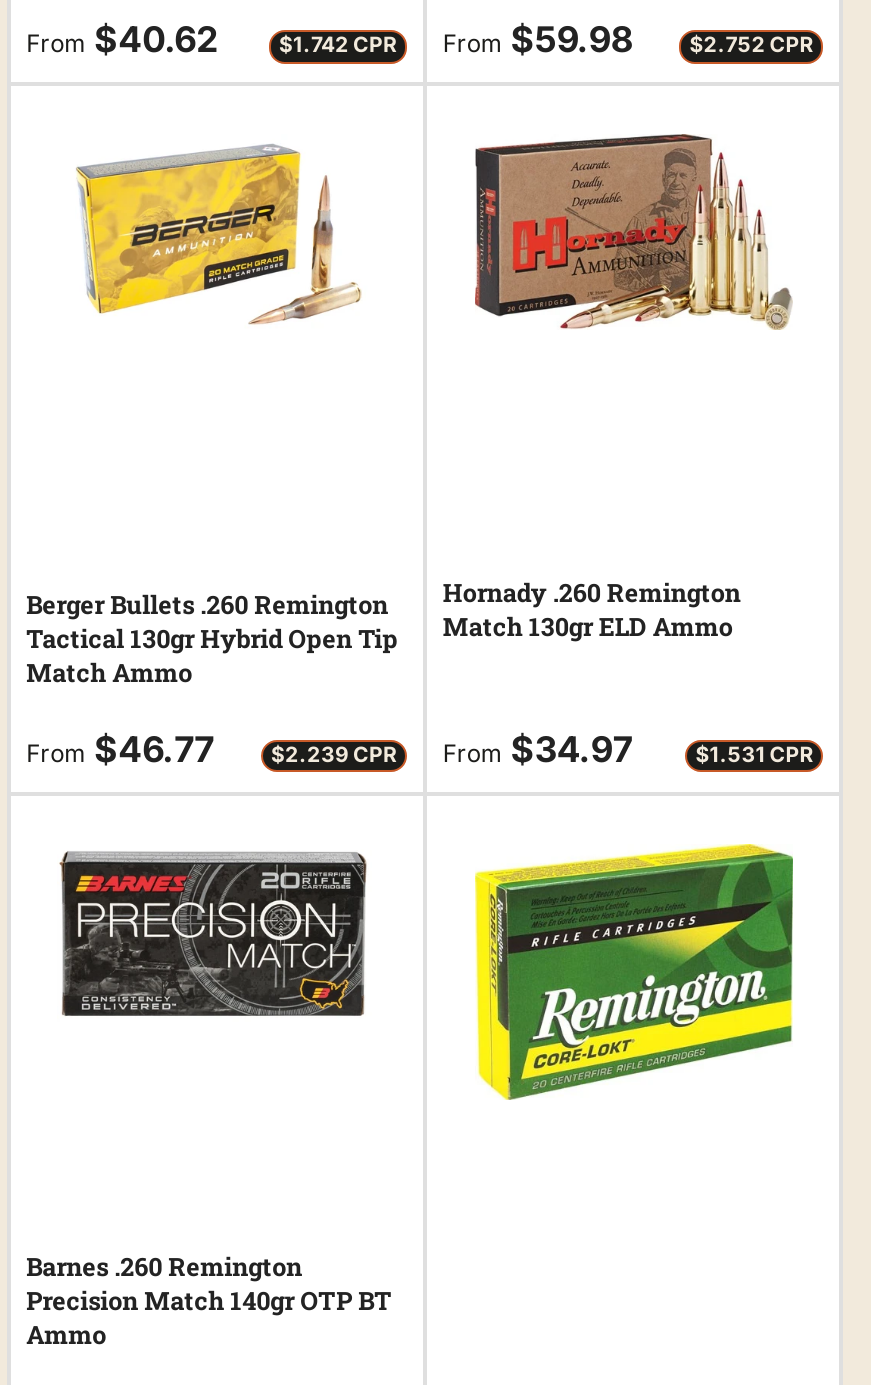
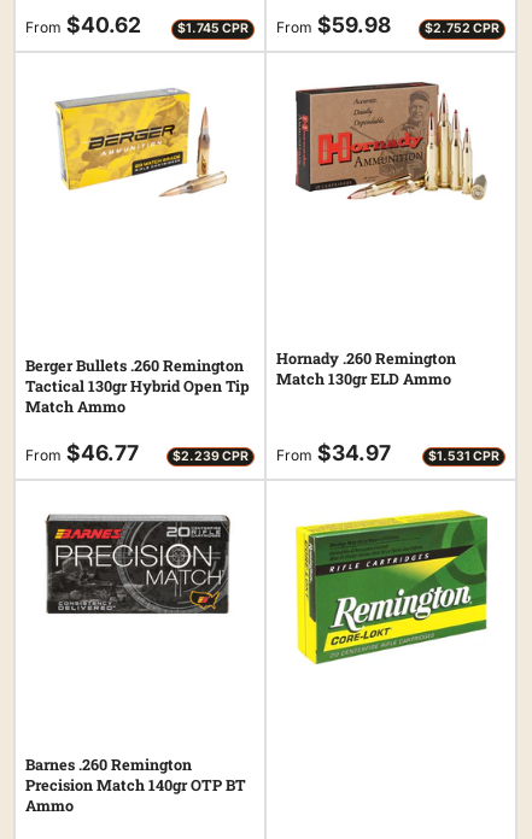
[279,33,397,59] $1.742 CPR -> [177,21,248,37] $1.745 CPR

